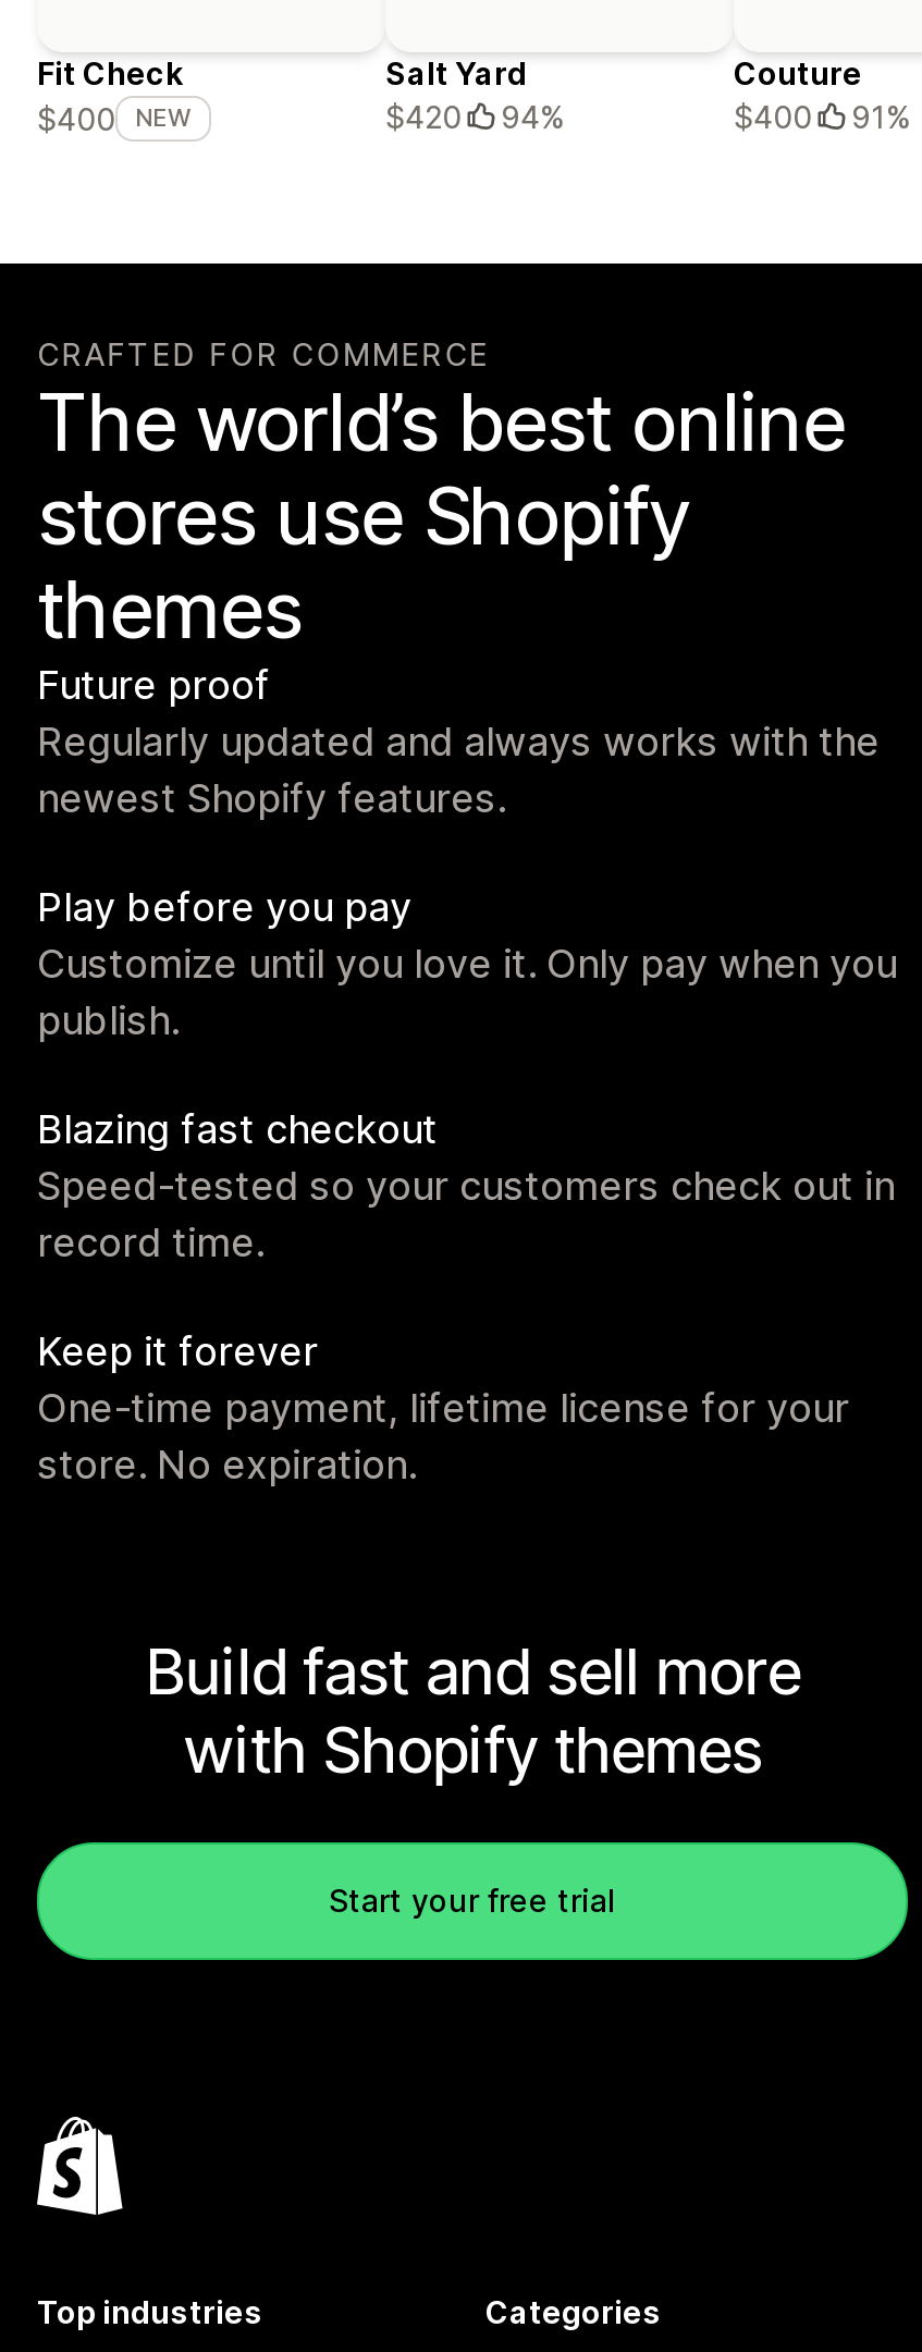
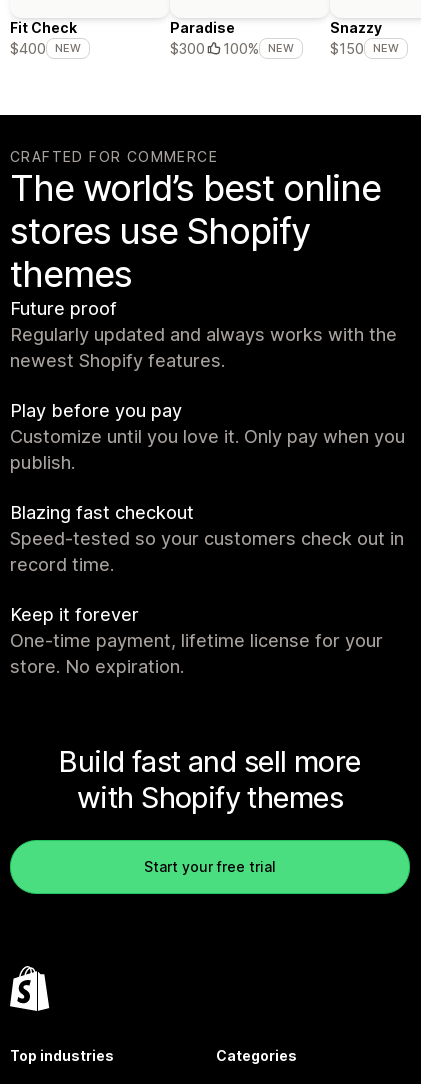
[385,55,564,136] Salt Yard | $420 | 94% -> [170,19,294,57] Paradise | $300 | 100% | NEW
[734,55,910,136] Couture | $400 | 91% -> [330,19,399,57] Snazzy | $150 | NEW

